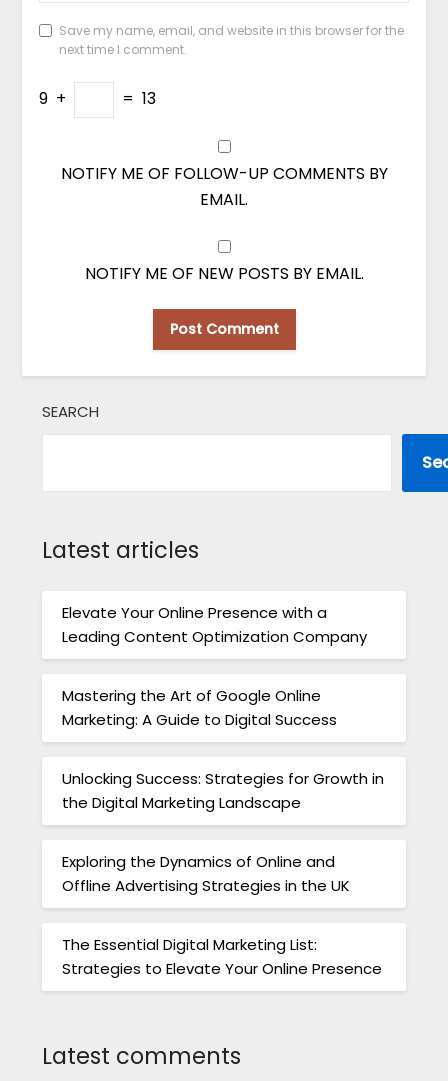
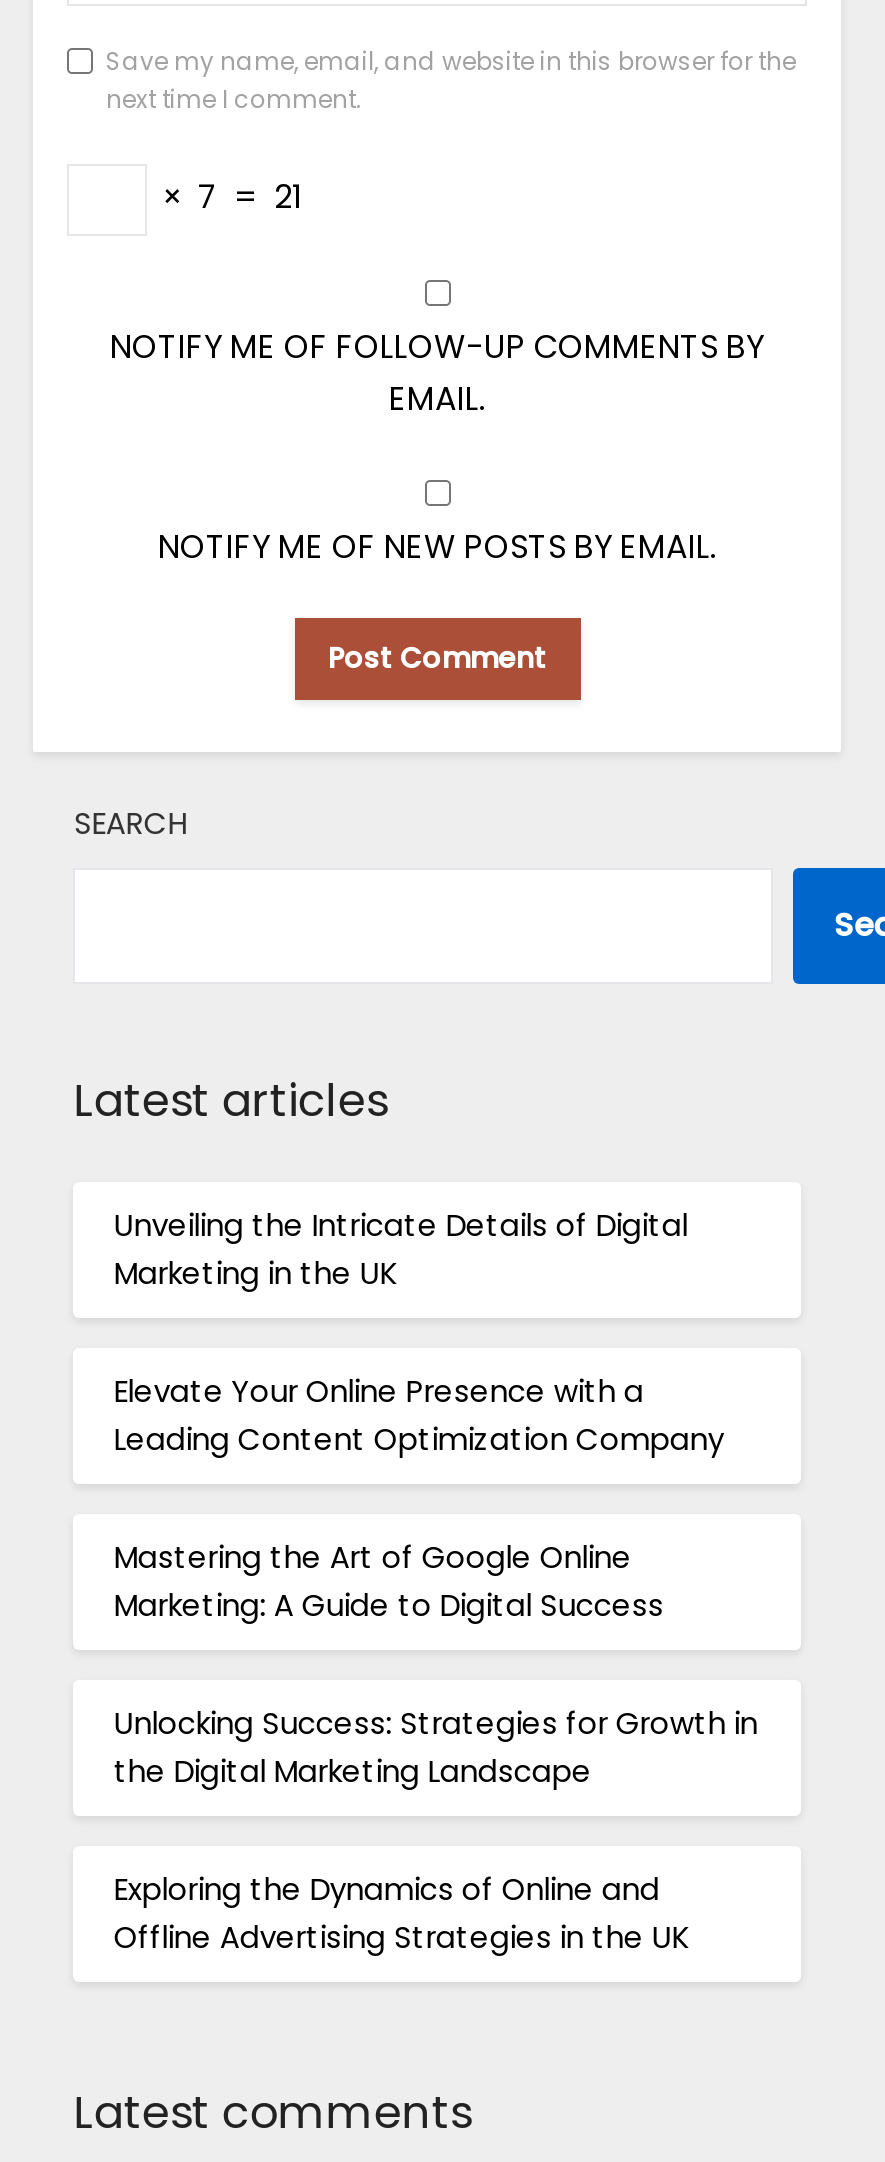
[38,87,155,110] 9 + | = 13 -> [154,174,302,220] × 7 = 21
none -> [114,1203,688,1293] Unveiling the Intricate Details of Digital | Marketing in the UK
moved [62,602,384,896] -> [114,1369,758,1957]: Elevate Your Online Presence with a | Leading Content Optimization Company | Mastering the Art of Google Online | Marketing: A Guide to Digital Success | Unlocking Success: Strategies for Growth in | the Digital Marketing Landscape | Exploring the Dynamics of Online and | Offline Advertising Strategies in the UK
[62,934,382,979] The Essential Digital Marketing List: | Strategies to Elevate Your Online Presence -> none

